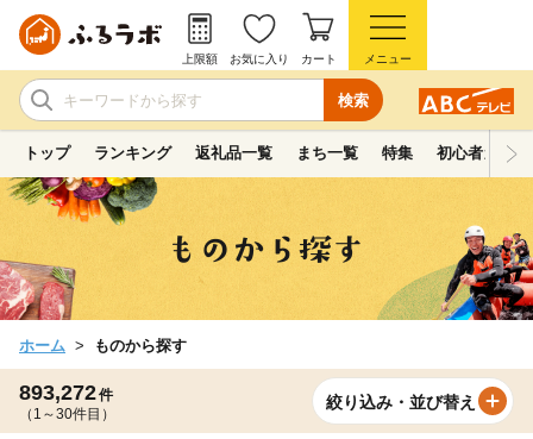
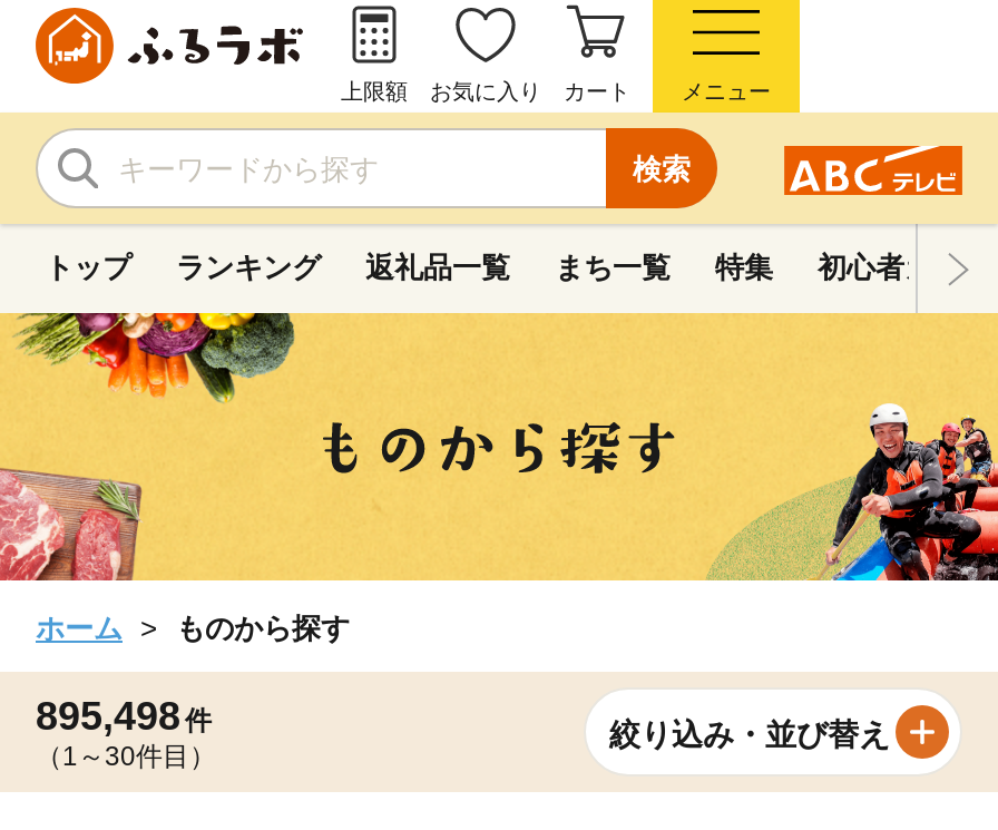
[19,381,113,404] 893,272 件 -> [36,694,212,739] 895,498 件

